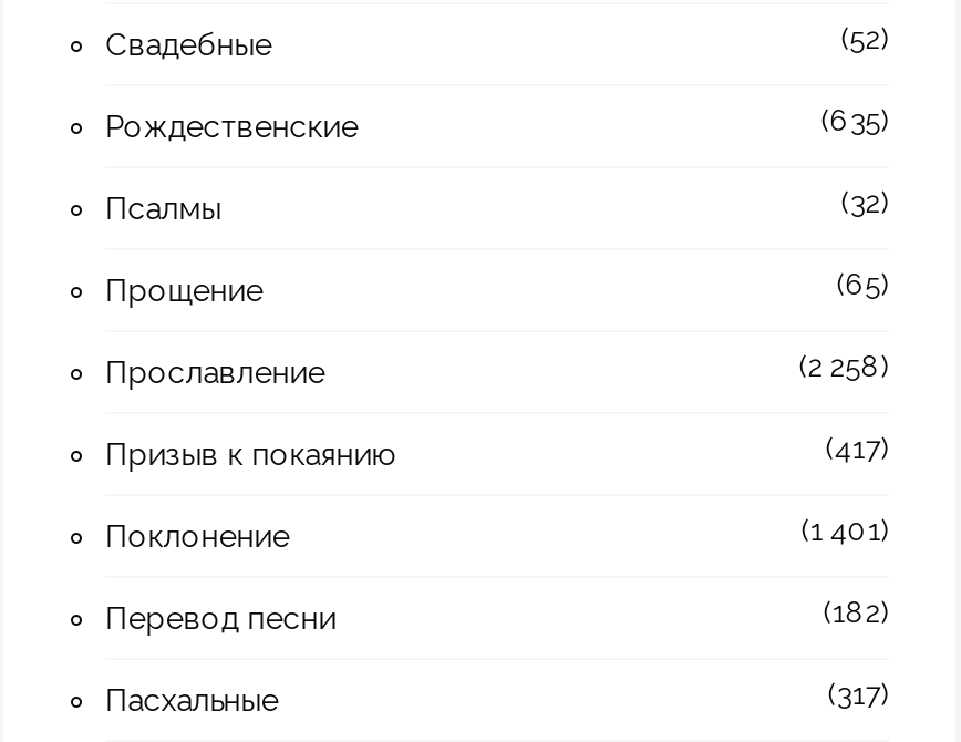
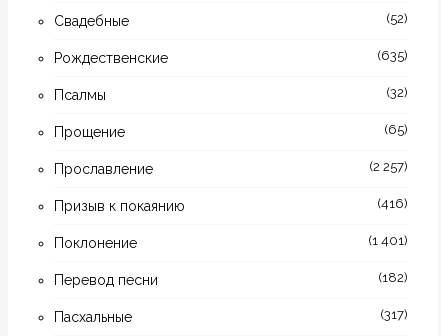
[799,350,890,384] (2 258) -> [369,159,408,174] (2 257)
[825,432,890,466] (417) -> [377,196,408,211] (416)

